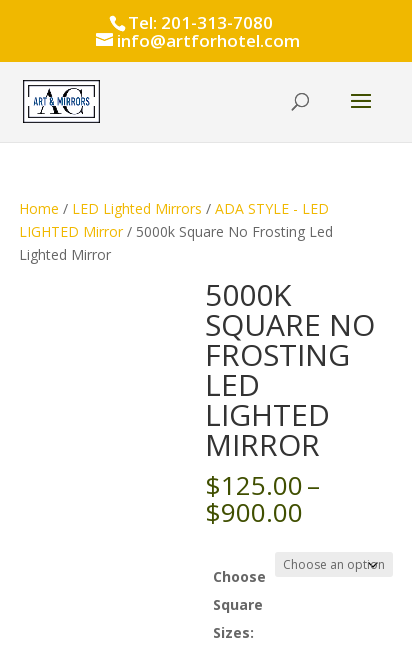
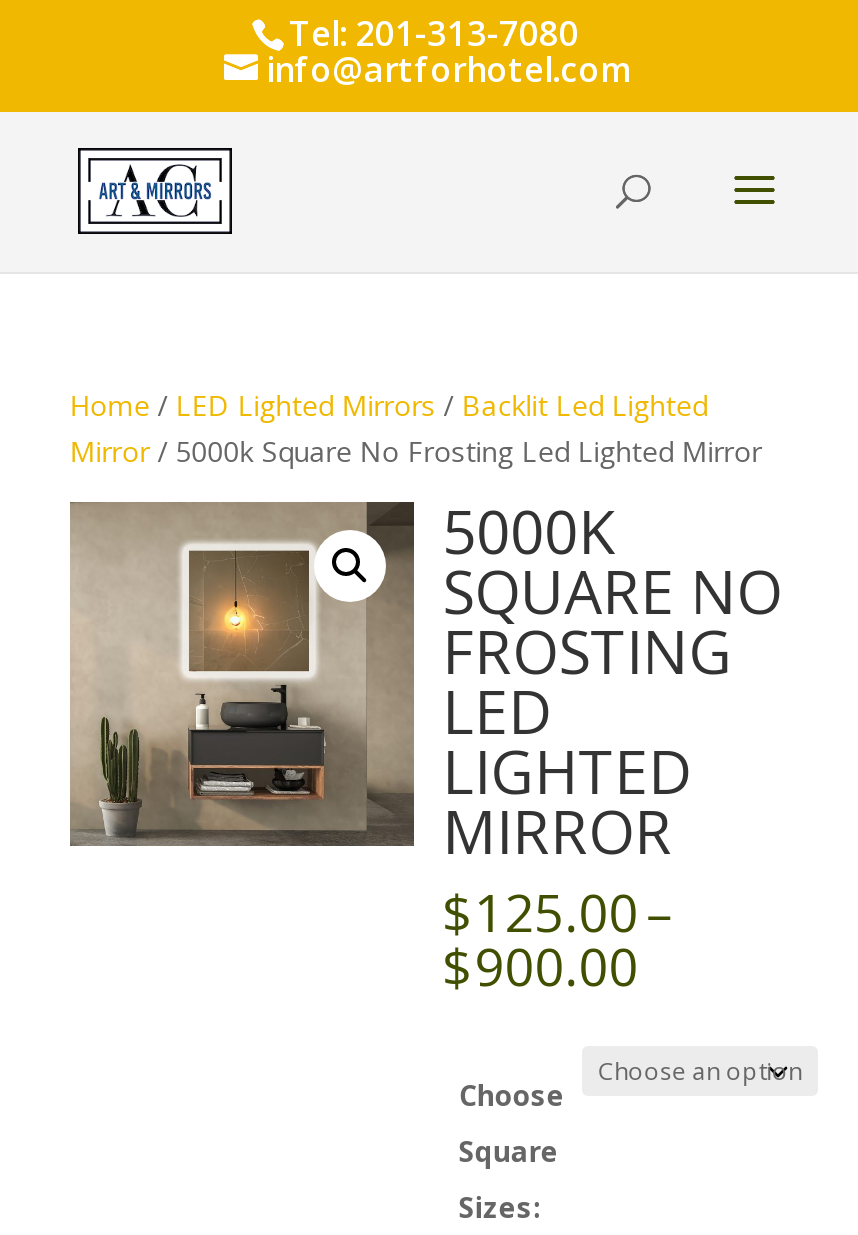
[19,199,333,264] Home / LED Lighted Mirrors / ADA STYLE - LED | LIGHTED Mirror / 5000k Square No Frosting Led | Lighted Mirror -> [70,386,762,470] Home / LED Lighted Mirrors / Backlit Led Lighted | Mirror / 5000k Square No Frosting Led Lighted Mirror
none -> [68,500,416,848] [image]

